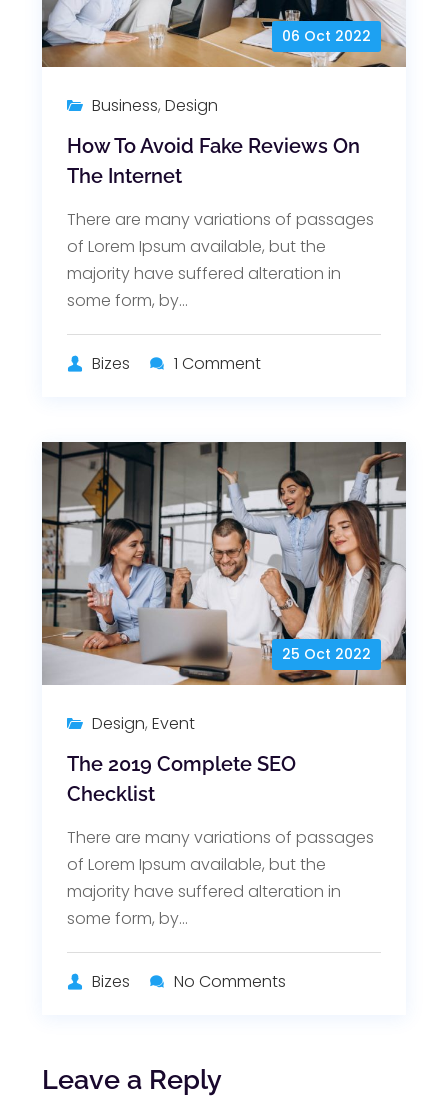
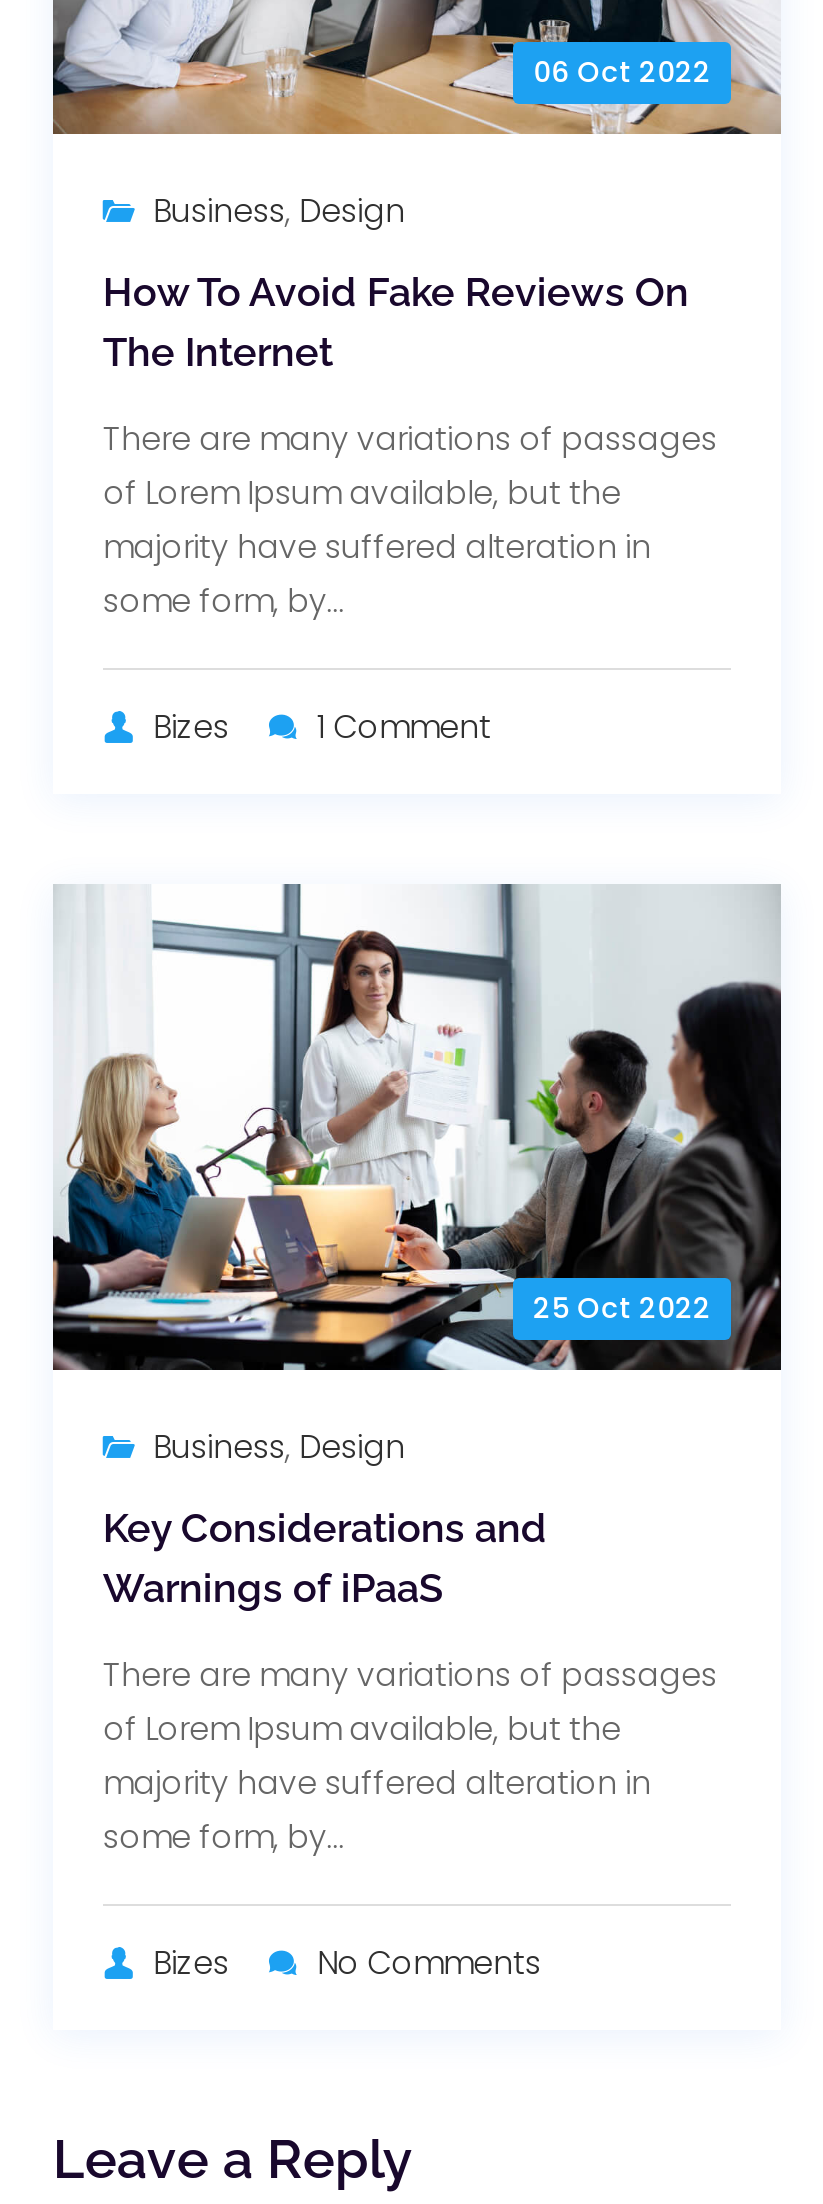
[41,441,407,735] [image] | Design, Event -> [51,884,783,1470] [image] | Business, Design
[67,752,296,806] The 2019 Complete SEO | Checklist -> [103,1504,547,1612] Key Considerations and | Warnings of iPaaS

